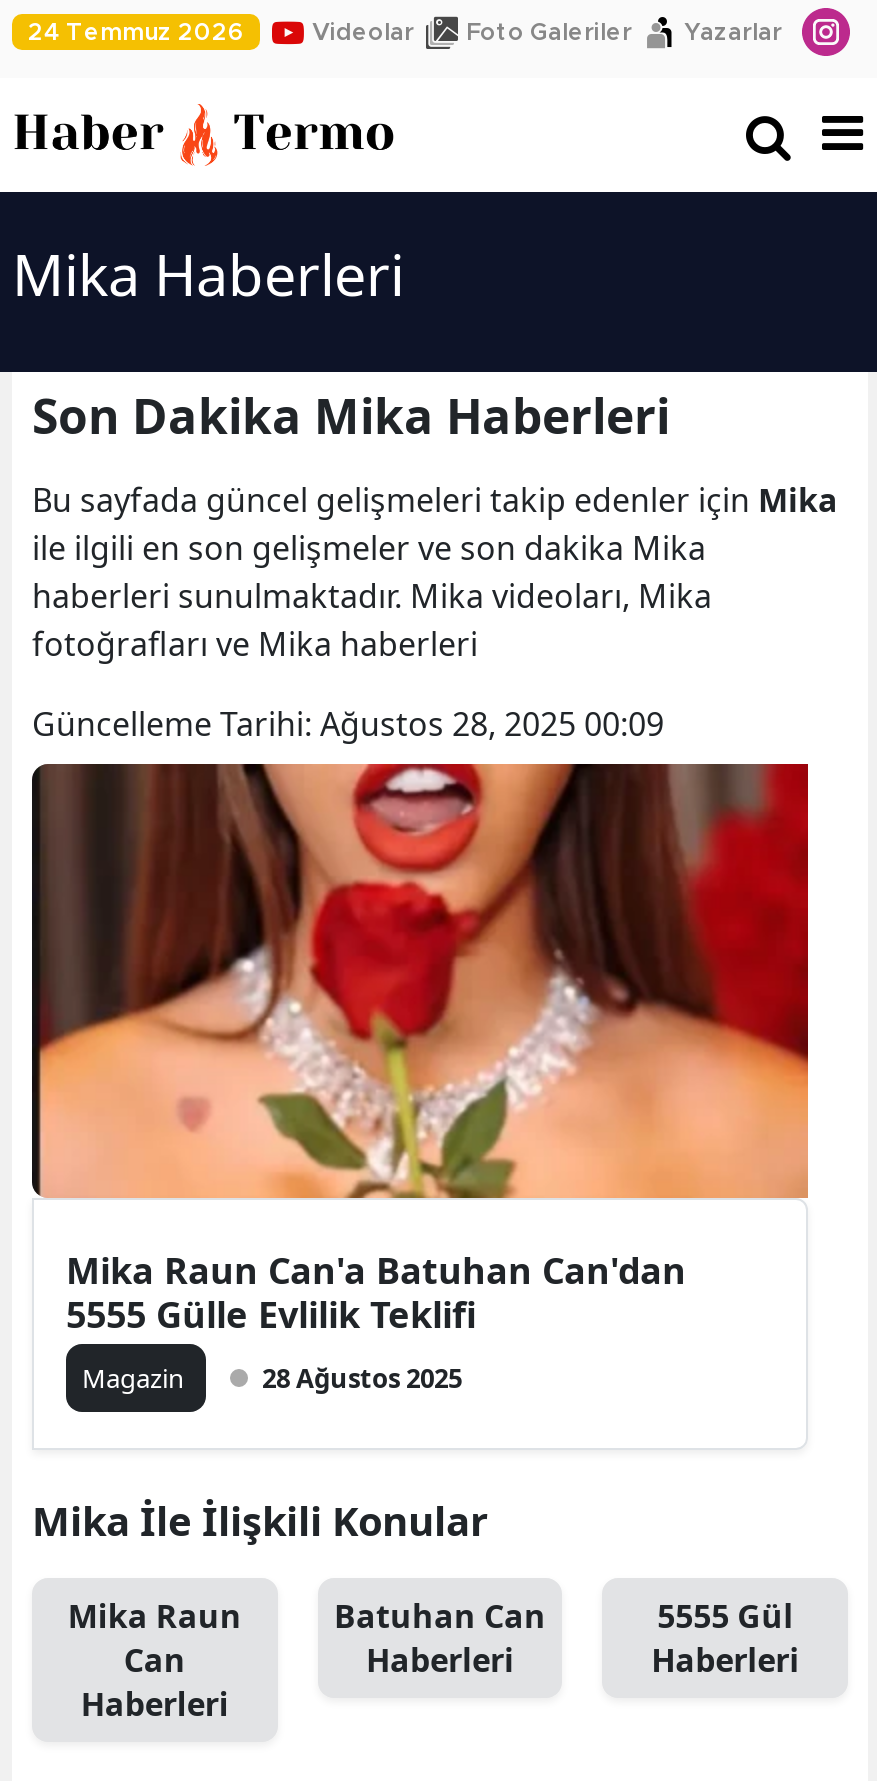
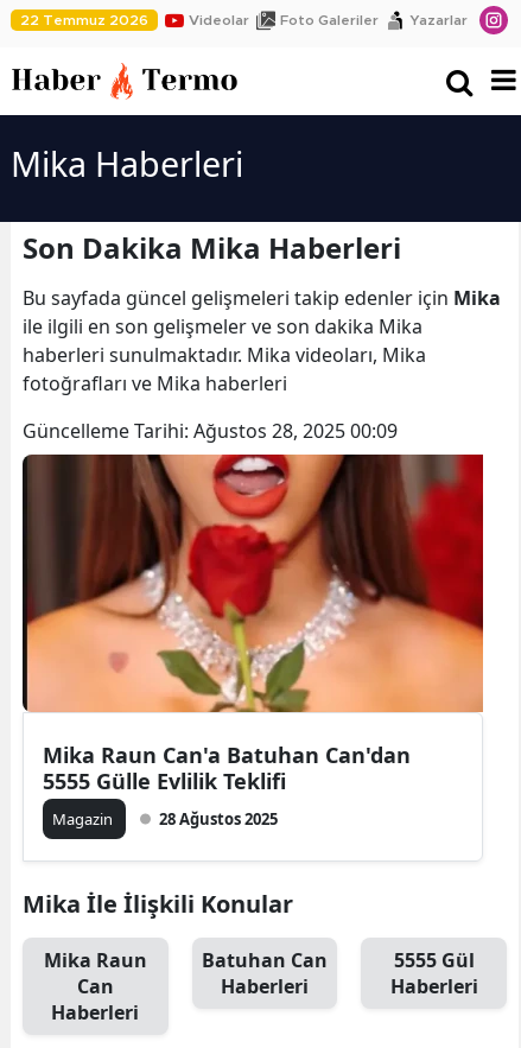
[28,19,244,43] 24 Temmuz 2026 -> [20,12,148,27] 22 Temmuz 2026

